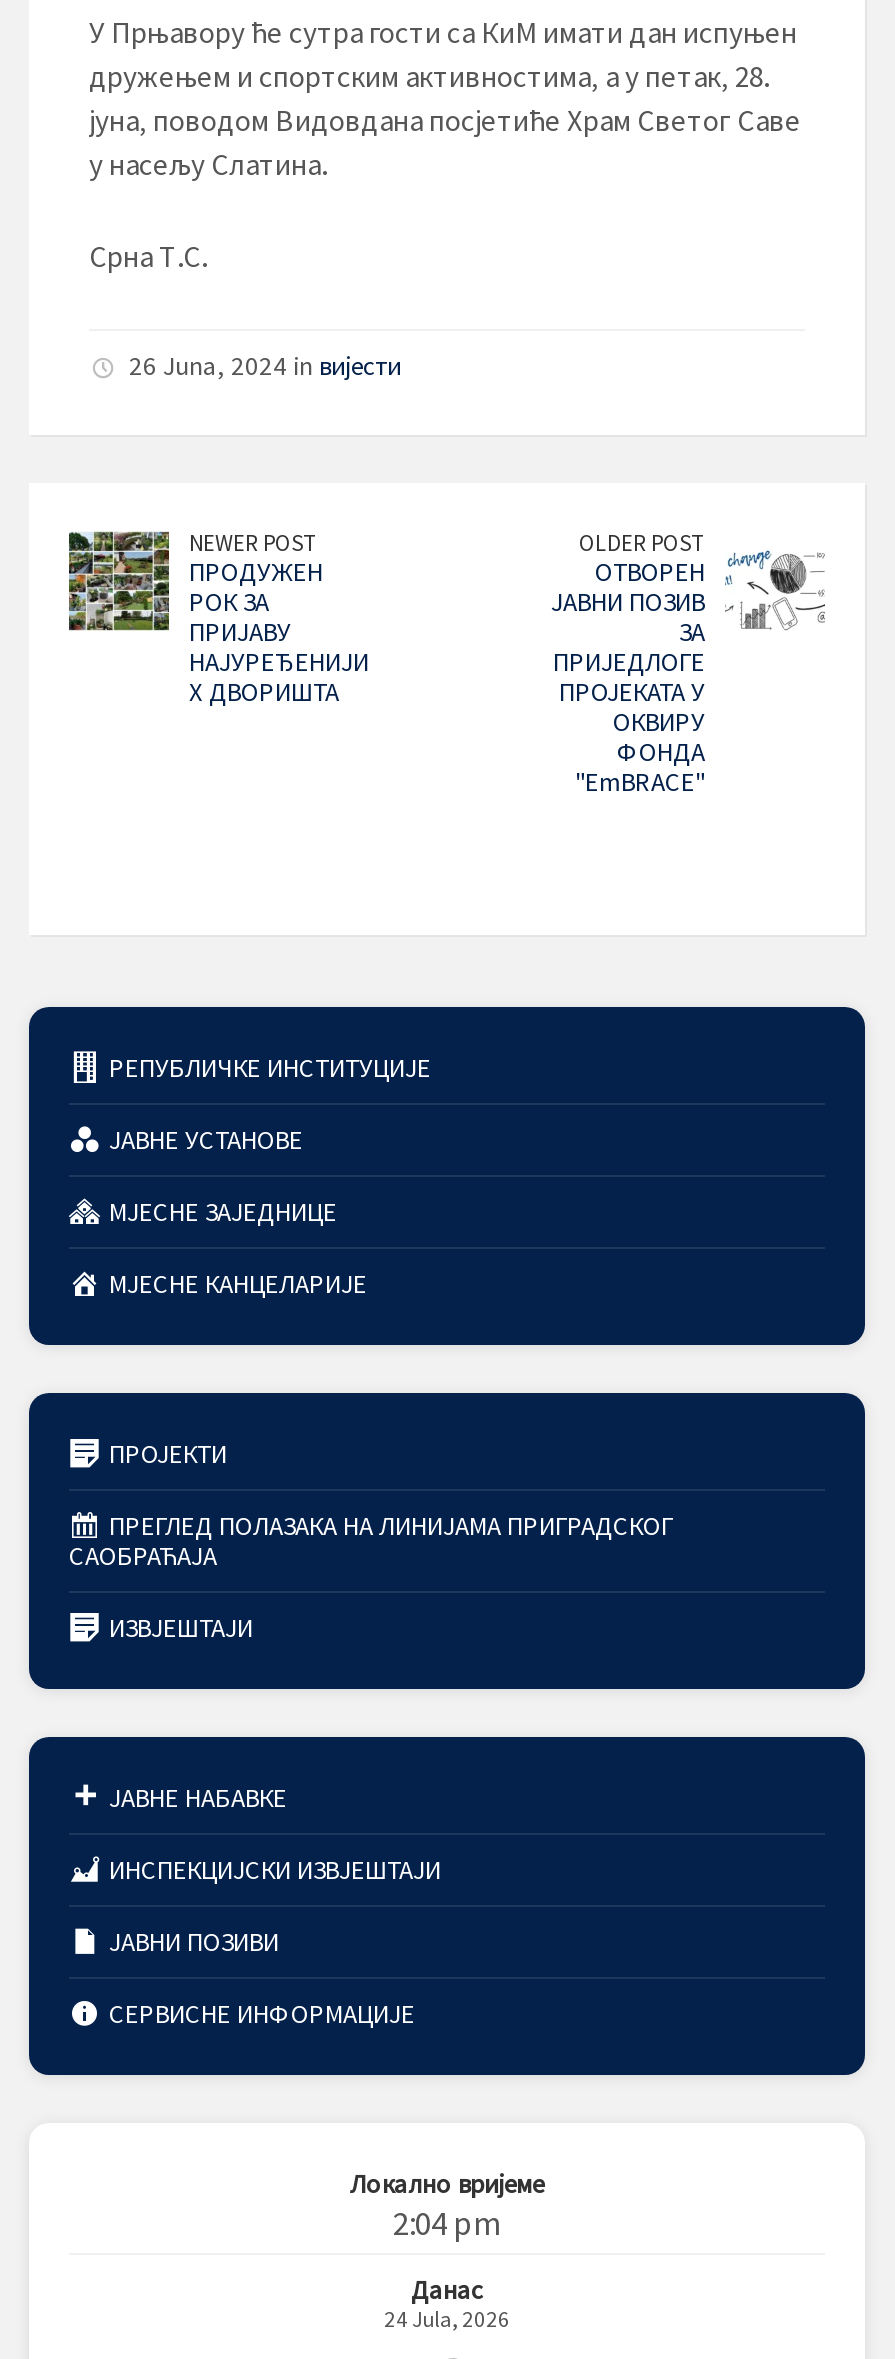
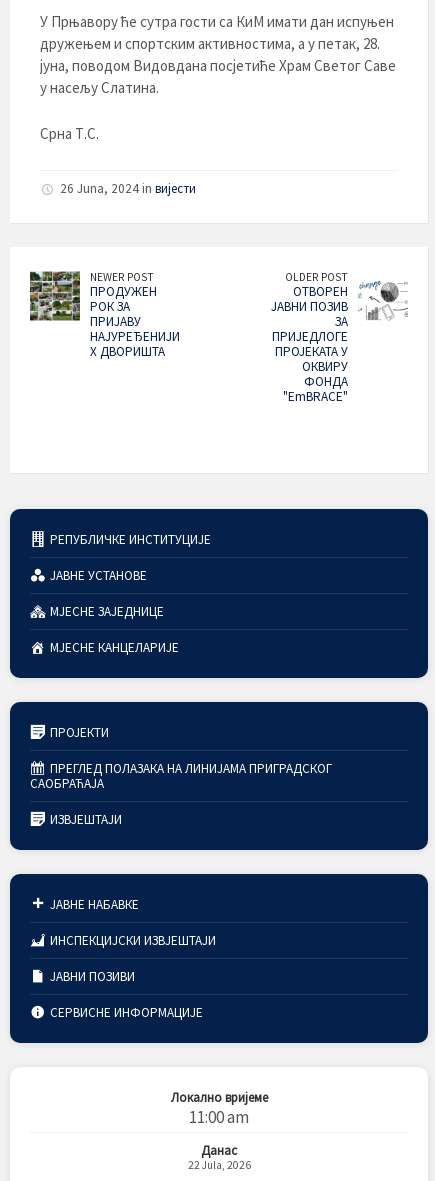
[393,2202,501,2246] 2:04 pm -> [189,1106,249,1128] 11:00 am
[384,2306,510,2334] 24 Jula, 2026 -> [187,1158,250,1172] 22 Jula, 2026

